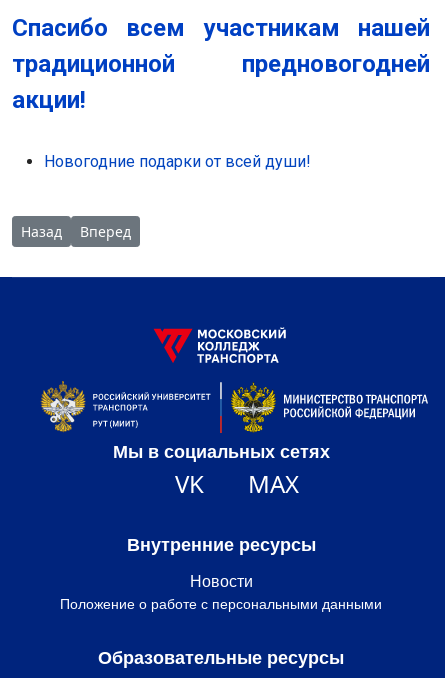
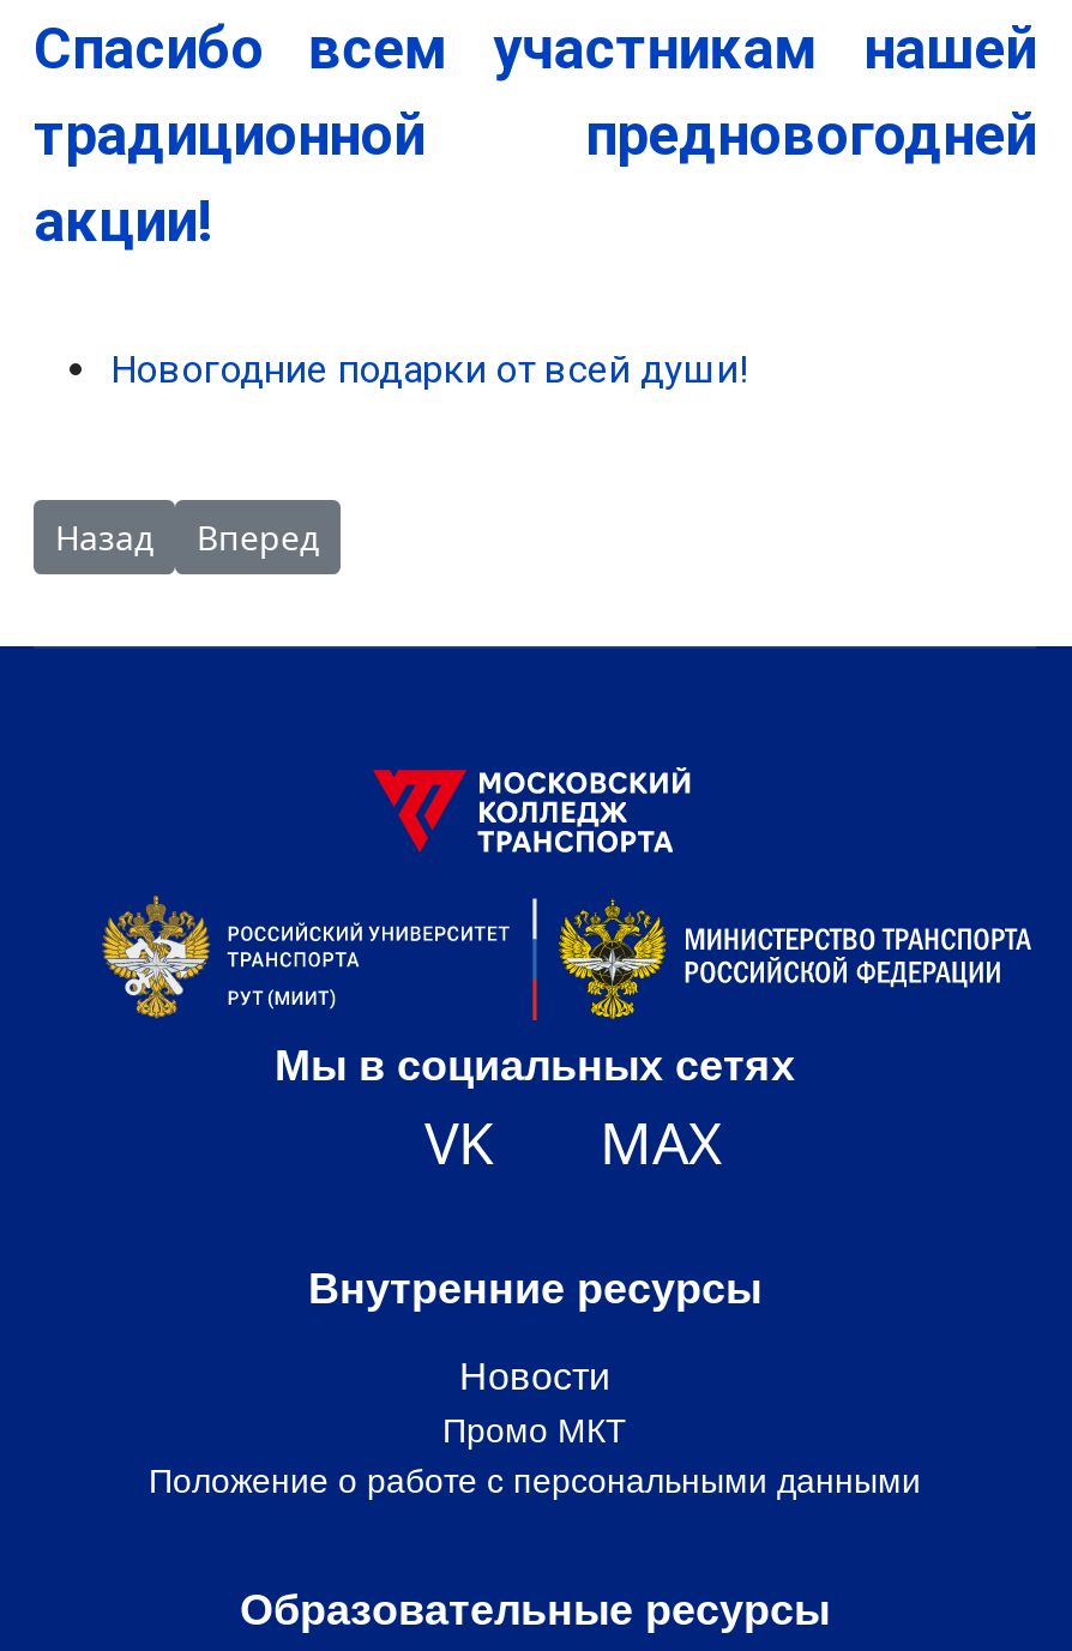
none -> [442,1410,627,1449] Промо МКТ

